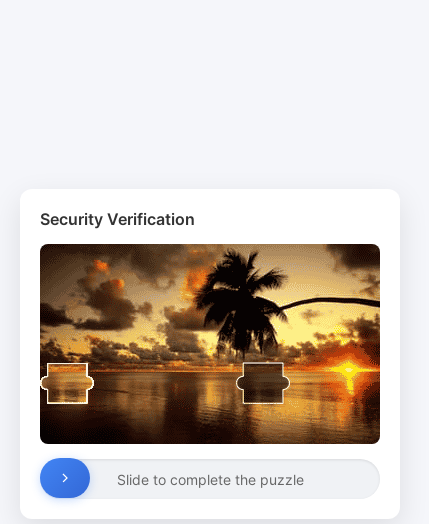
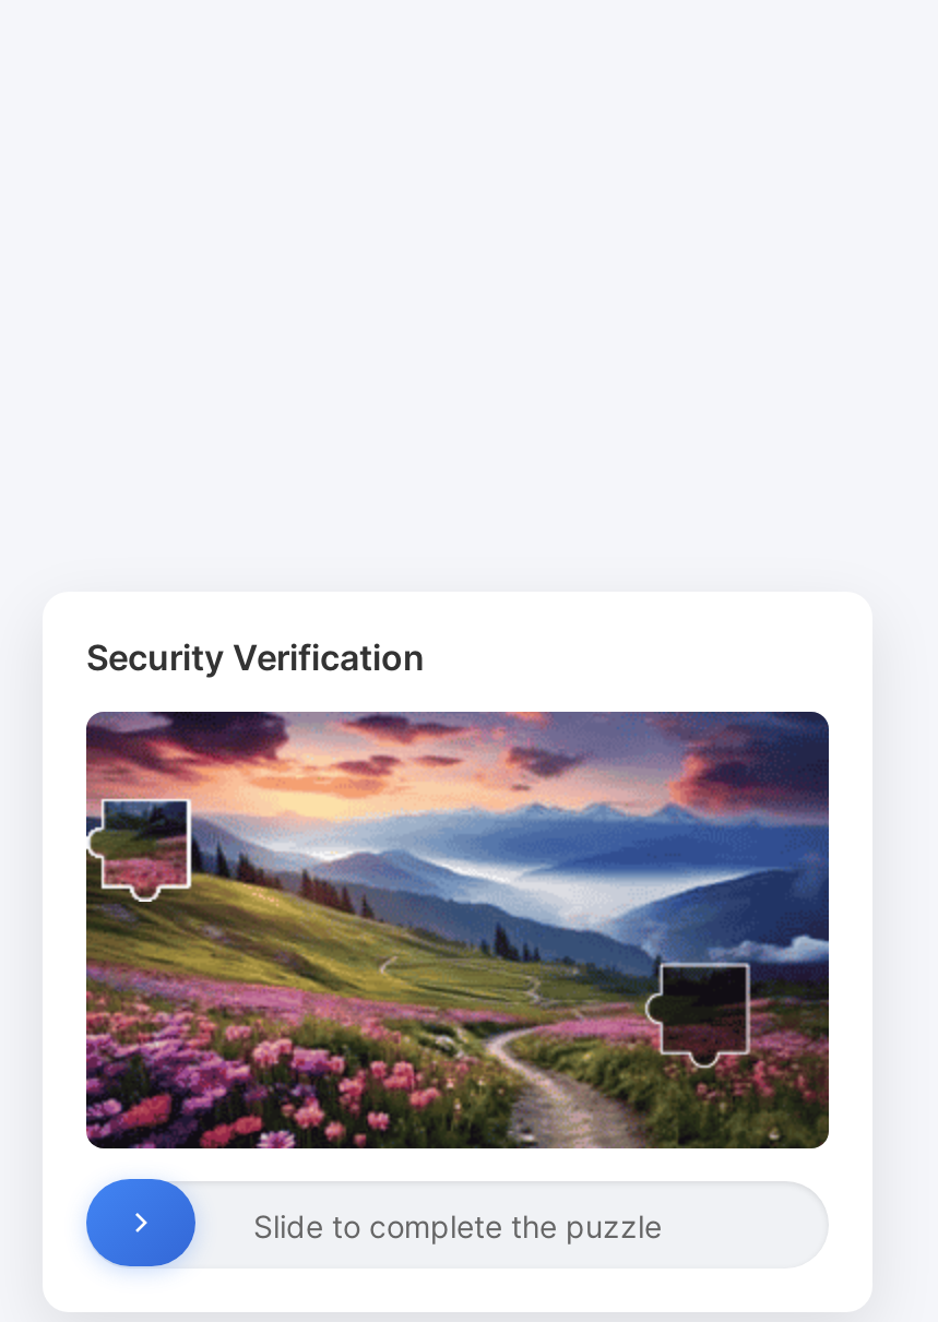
[39,243,381,445] [image] -> [84,710,831,1151] [image]

